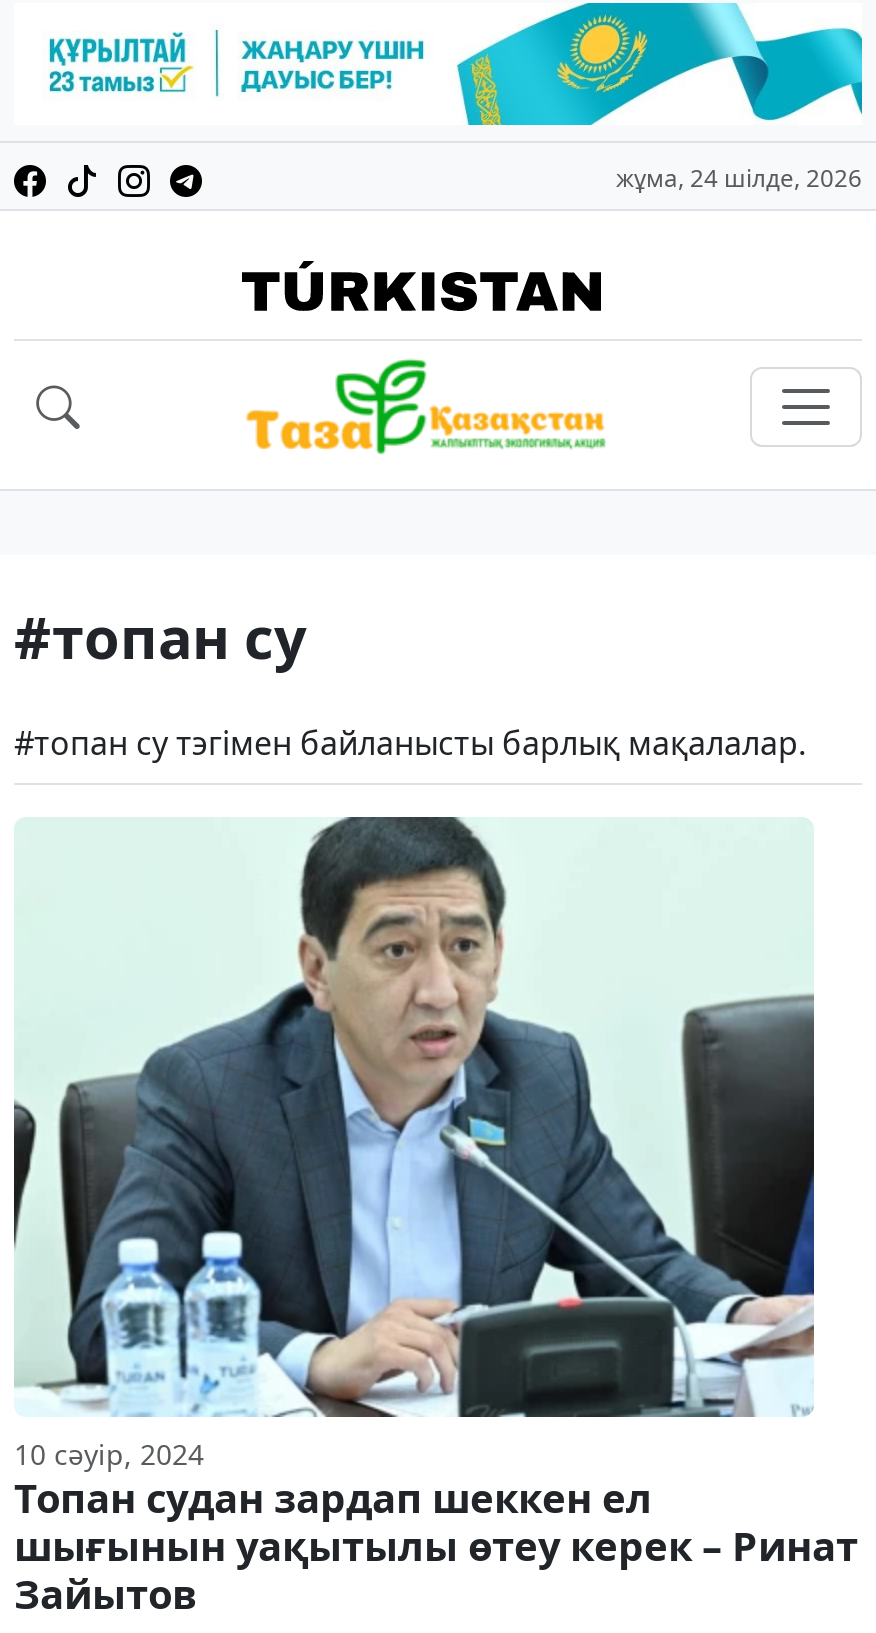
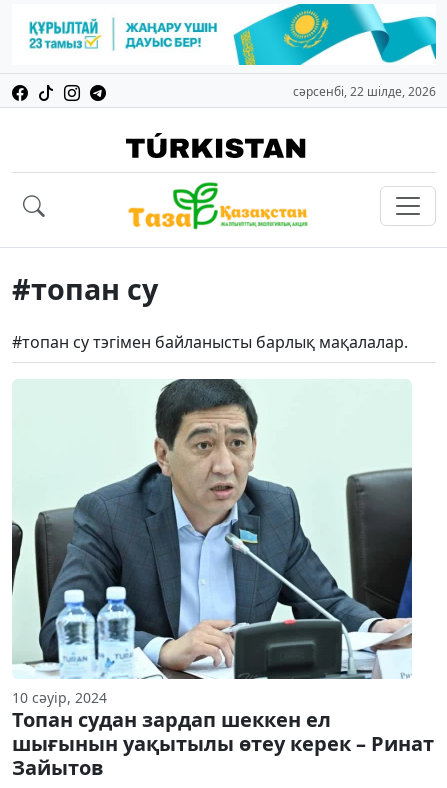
[616,161,862,195] жұма, 24 шілде, 2026 -> [293,83,436,100] сәрсенбі, 22 шілде, 2026

